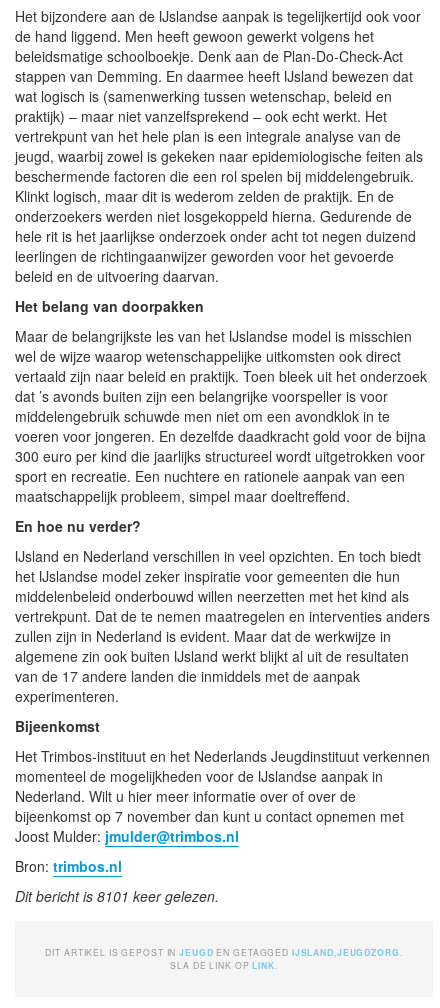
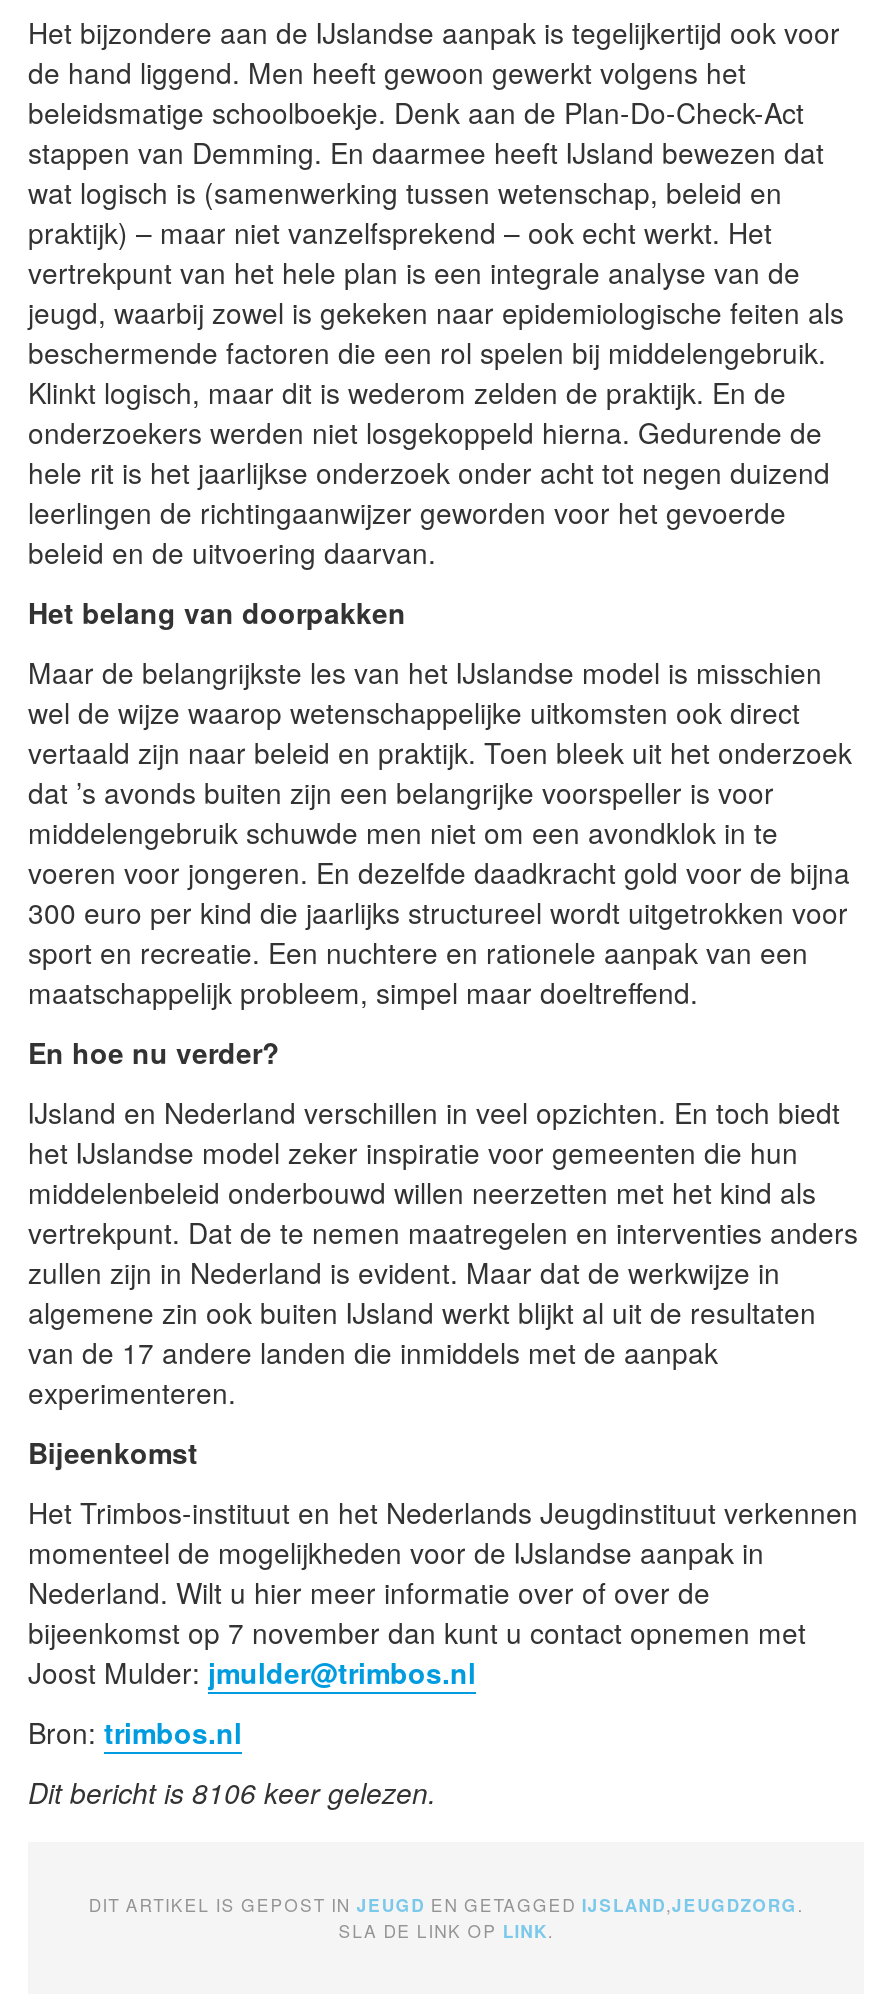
[15,885,219,905] Dit bericht is 8101 keer gelezen. -> [28,1771,436,1811] Dit bericht is 8106 keer gelezen.

